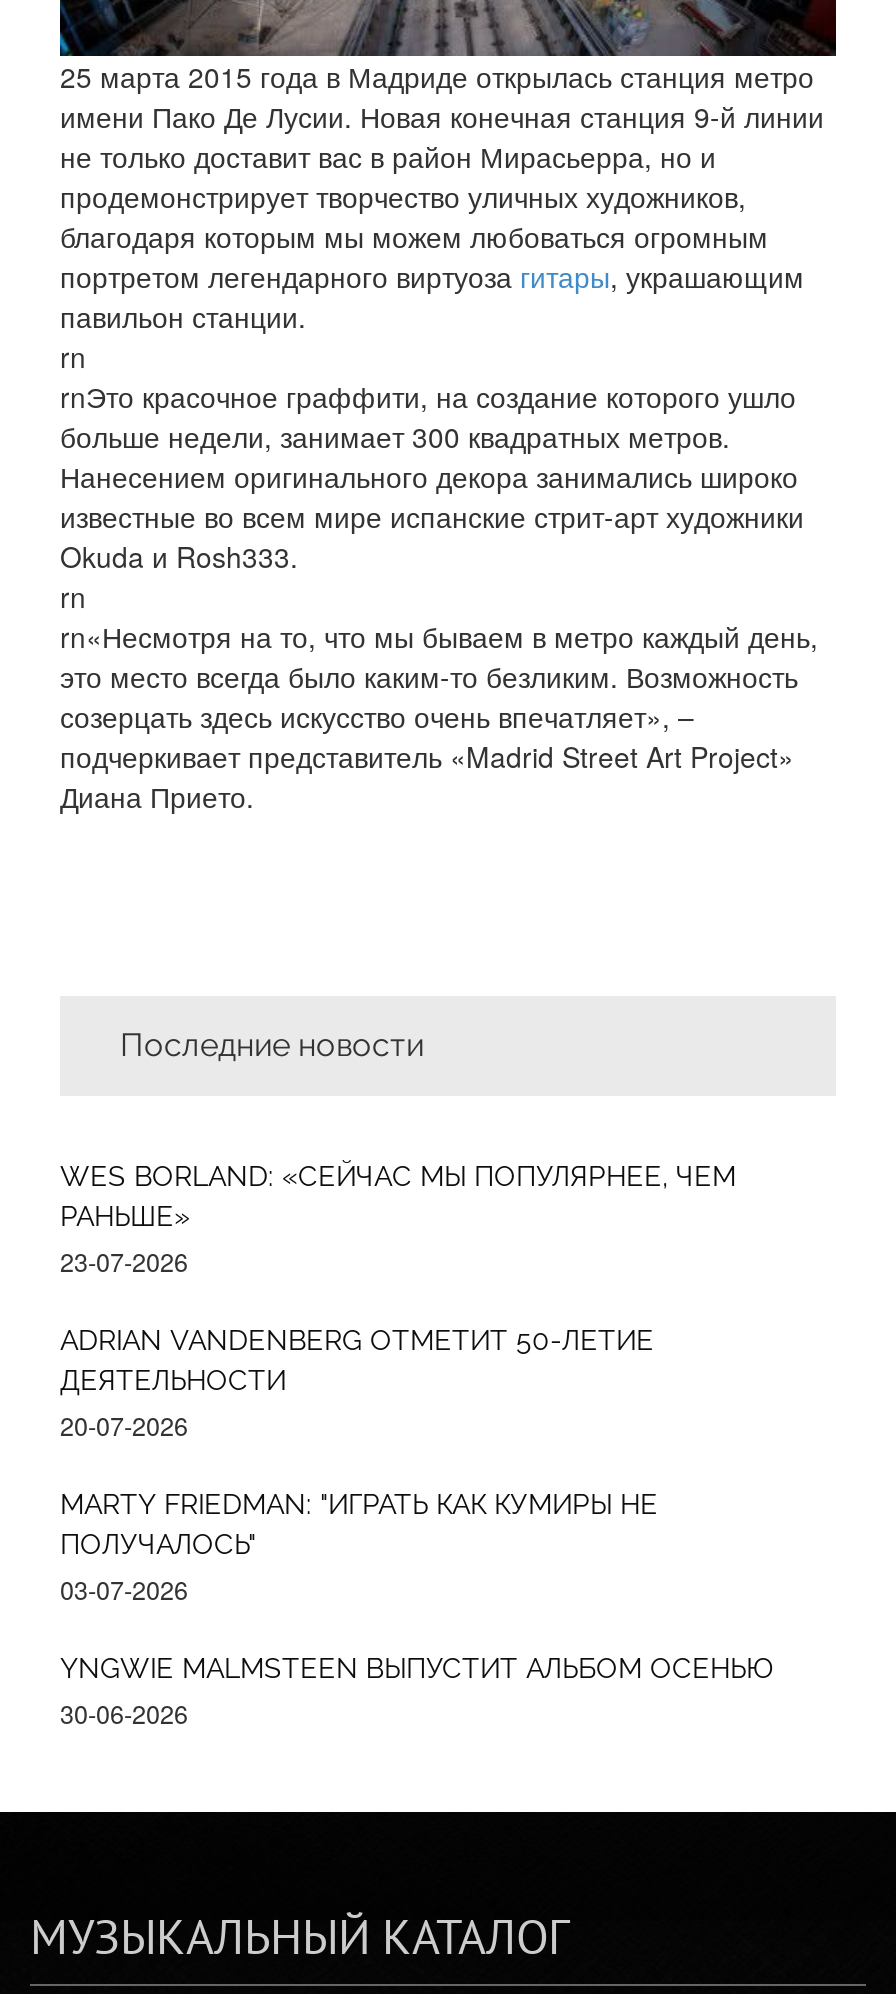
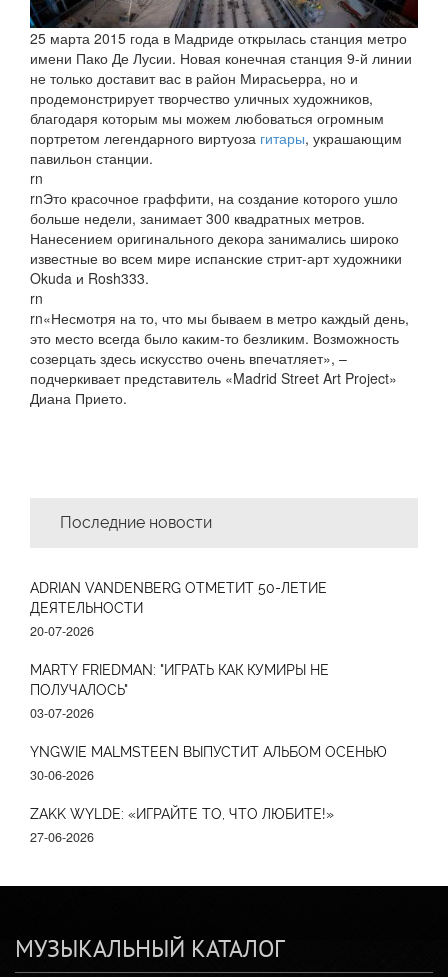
[60,1160,736,1280] WES BORLAND: «СЕЙЧАС МЫ ПОПУЛЯРНЕЕ, ЧЕМ | РАНЬШЕ» | 23-07-2026 -> none
moved [60,1324,774,1732] -> [30,580,387,784]: ADRIAN VANDENBERG ОТМЕТИТ 50-ЛЕТИЕ | ДЕЯТЕЛЬНОСТИ | 20-07-2026 | ПОЛУЧАЛОСЬ" | 03-07-2026 | YNGWIE MALMSTEEN ВЫПУСТИТ АЛЬБОМ ОСЕНЬЮ | 30-06-2026
none -> [30,806,334,846] ZAKK WYLDE: «ИГРАЙТЕ ТО, ЧТО ЛЮБИТЕ!» | 27-06-2026

